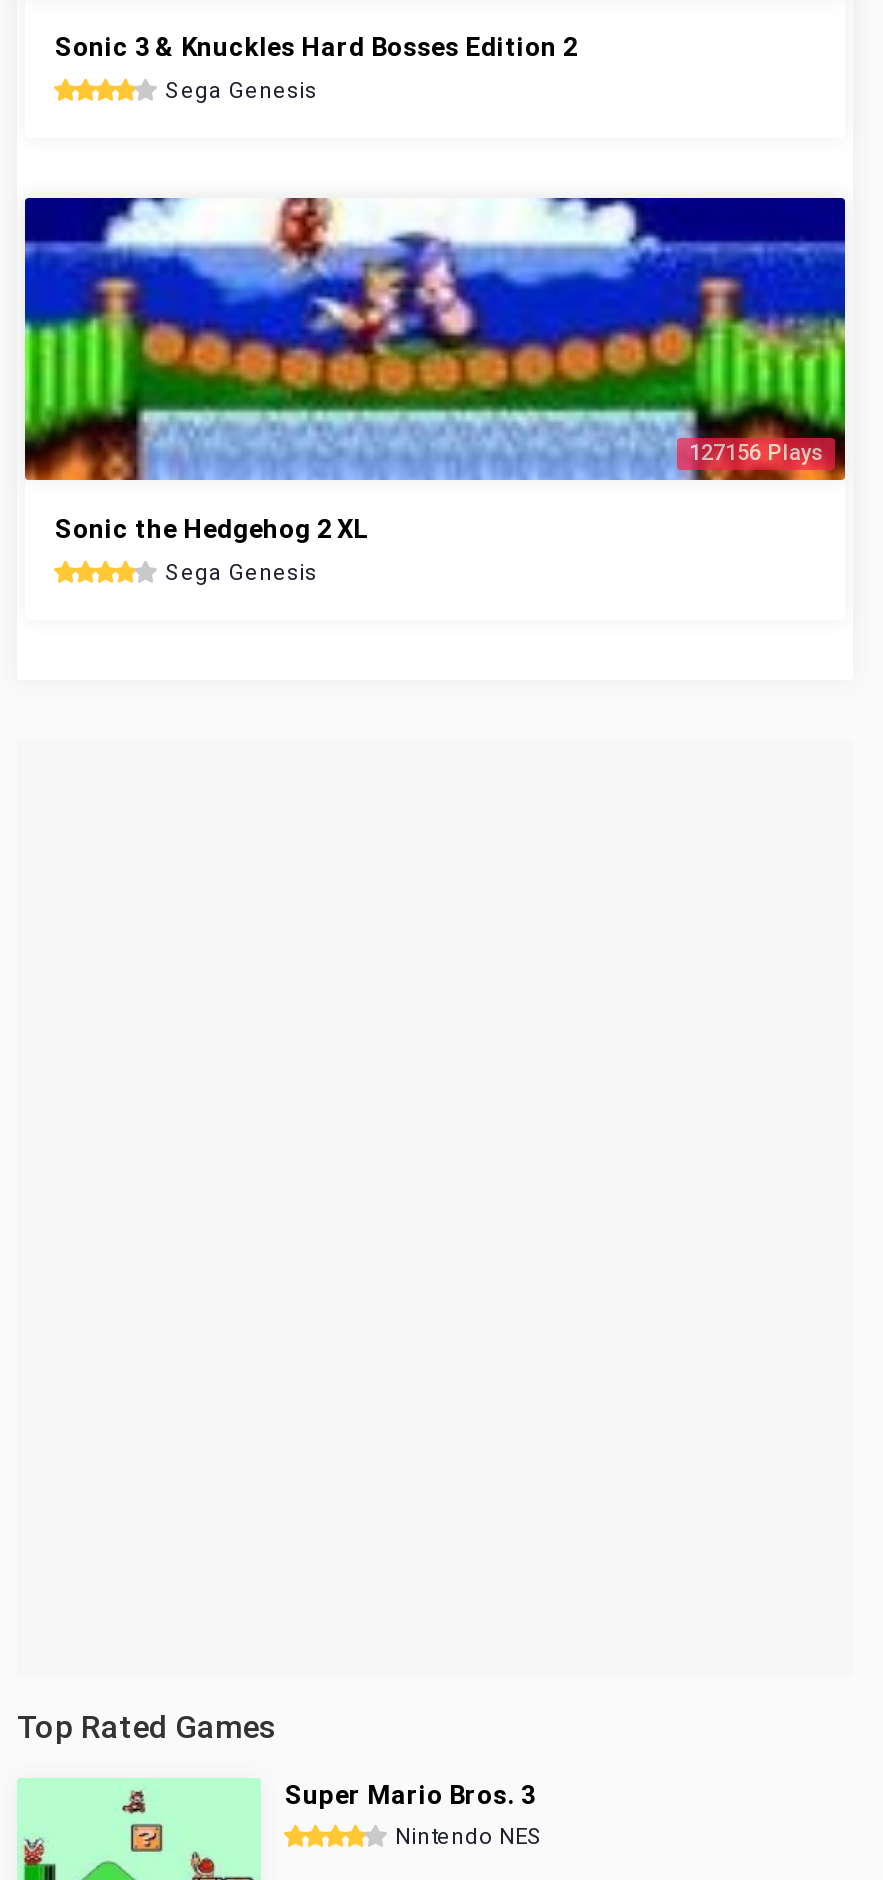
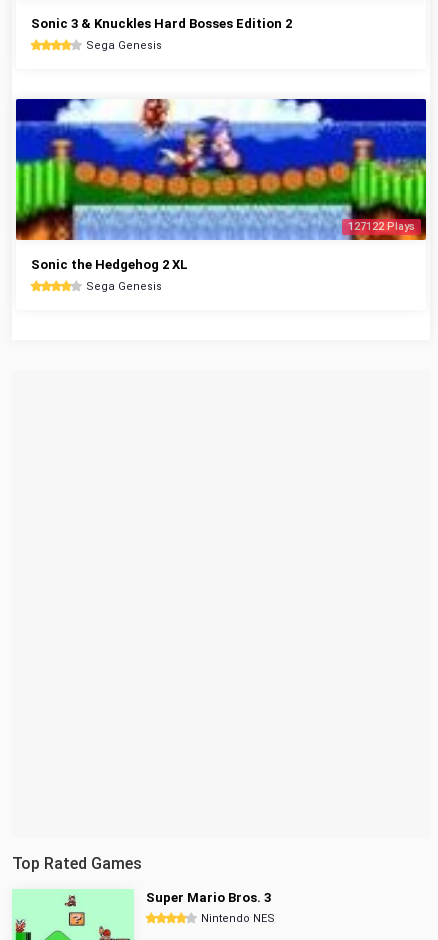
[689,440,823,466] 127156 Plays -> [348,220,415,233] 127122 Plays

